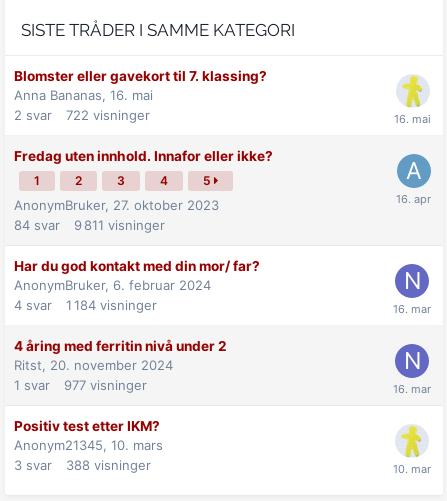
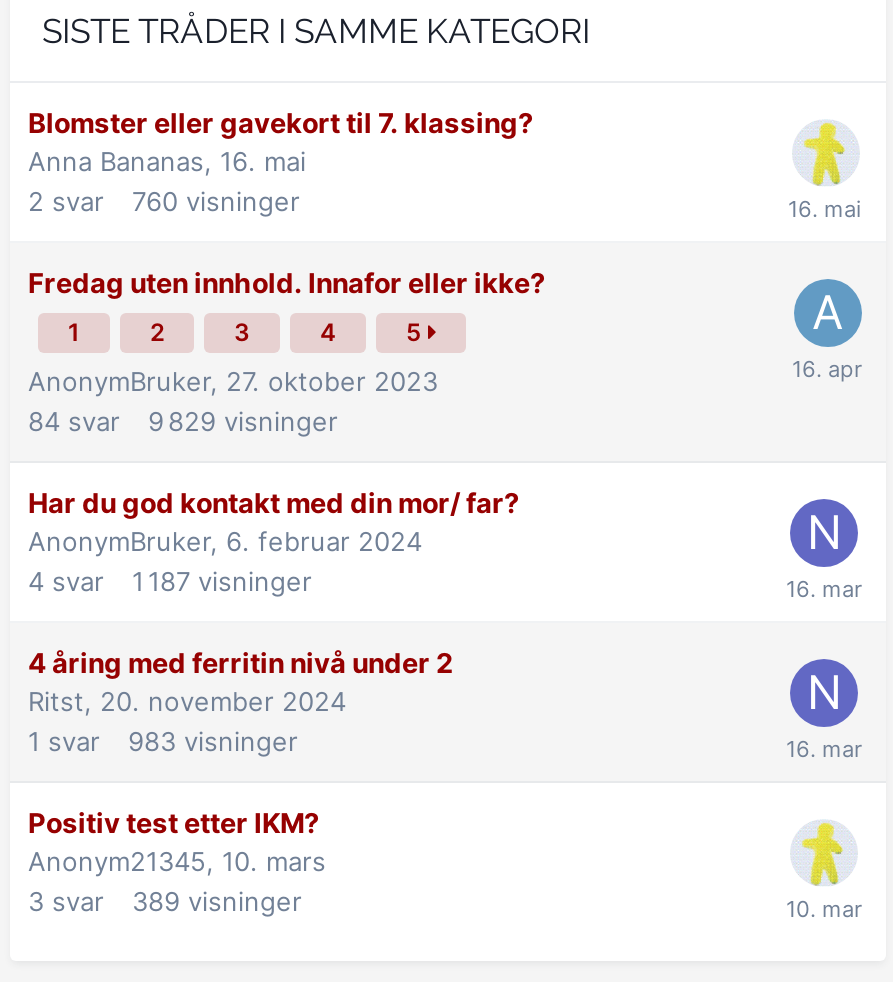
[14,107,150,123] 2 svar 722 visninger -> [28,185,300,217] 2 svar 760 visninger
[14,217,165,233] 84 svar 9 811 visninger -> [28,405,338,437] 84 svar 9 829 visninger
[14,297,157,313] 4 svar 1 184 visninger -> [28,565,312,597] 4 svar 1 187 visninger
[14,377,147,393] 1 svar 977 visninger -> [28,725,298,757] 1 svar 983 visninger
[14,457,151,473] 3 svar 388 visninger -> [28,885,302,917] 3 svar 389 visninger

